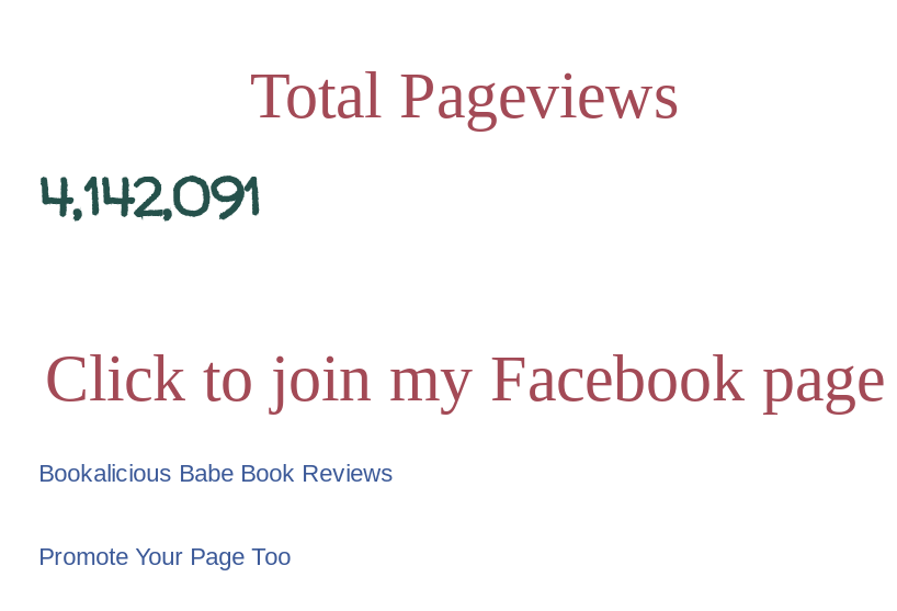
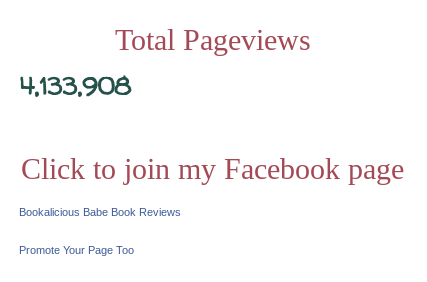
[39,162,260,234] 4,142,091 -> [19,70,131,103] 4,133,908

